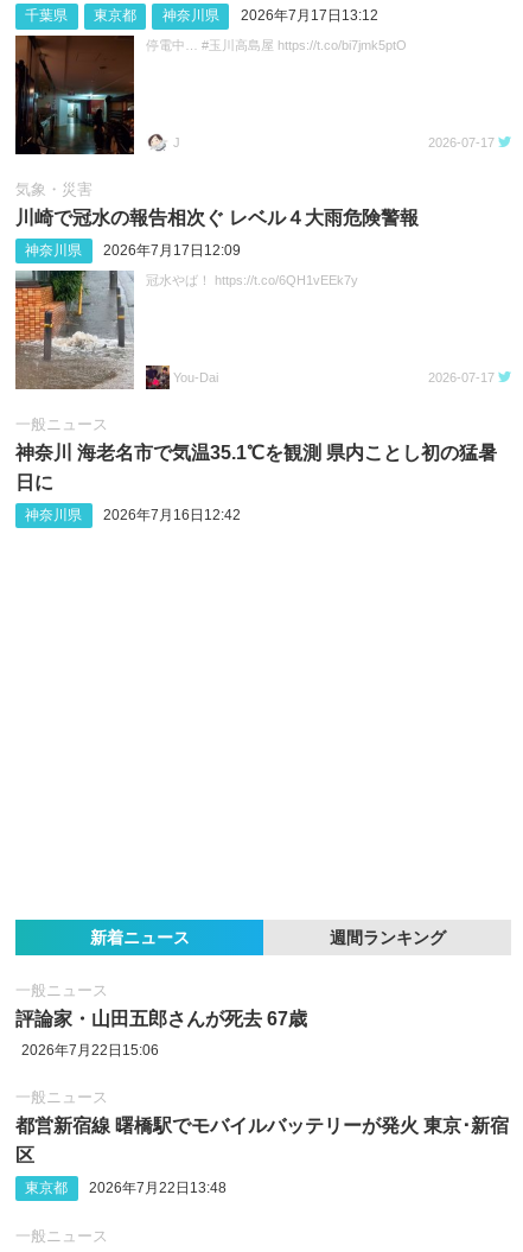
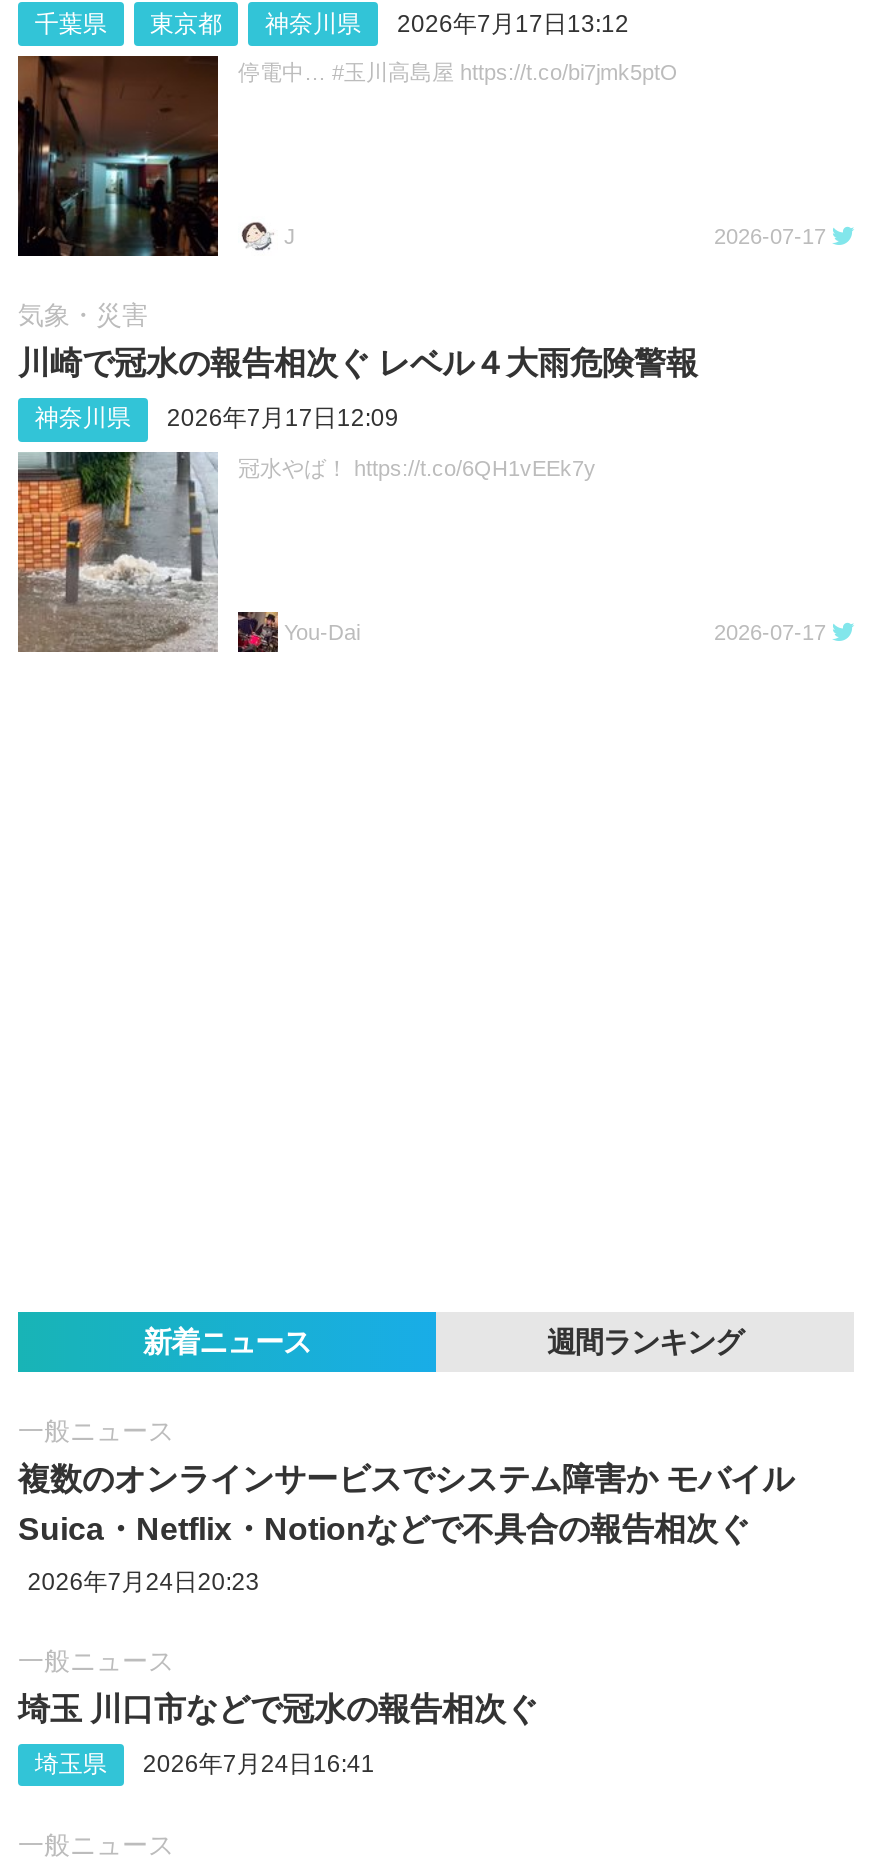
[15,415,497,523] 一般ニュース | 神奈川 海老名市で気温35.1℃を観測 県内ことし初の猛暑 | 日に | 神奈川県 | 2026年7月16日12:42 -> none
[15,1009,307,1059] 評論家・山田五郎さんが死去 67歳 | 2026年7月22日15:06 -> [18,1462,794,1596] 複数のオンラインサービスでシステム障害か モバイル | Suica・Netflix・Notionなどで不具合の報告相次ぐ | 2026年7月24日20:23
[15,1116,509,1196] 都営新宿線 曙橋駅でモバイルバッテリーが発火 東京･新宿 | 区 | 東京都 | 2026年7月22日13:48 -> [18,1692,538,1778] 埼玉 川口市などで冠水の報告相次ぐ | 埼玉県 | 2026年7月24日16:41

